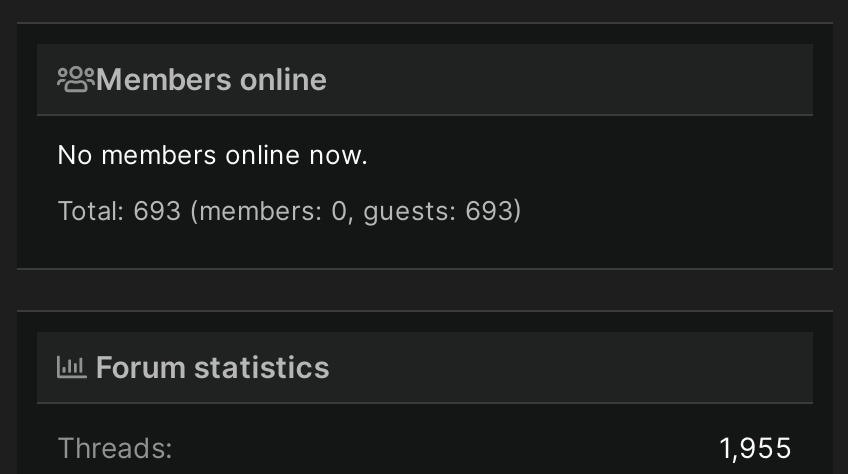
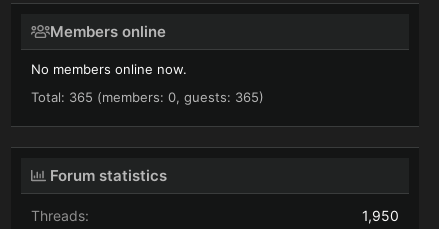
[57,194,523,226] Total: 693 (members: 0, guests: 693) -> [31,89,264,105] Total: 365 (members: 0, guests: 365)
[719,430,793,464] 1,955 -> [362,207,399,224] 1,950

